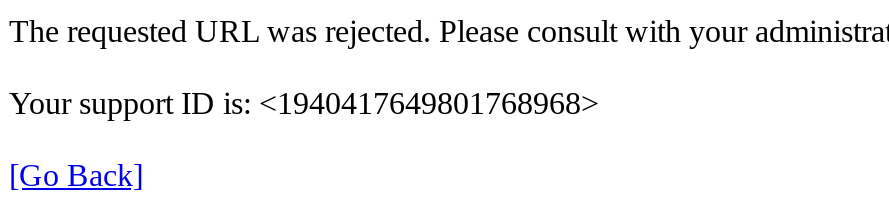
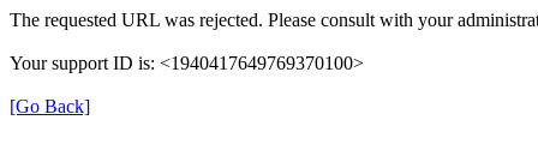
[9,86,599,120] Your support ID is: <1940417649801768968> -> [10,53,364,73] Your support ID is: <1940417649769370100>

